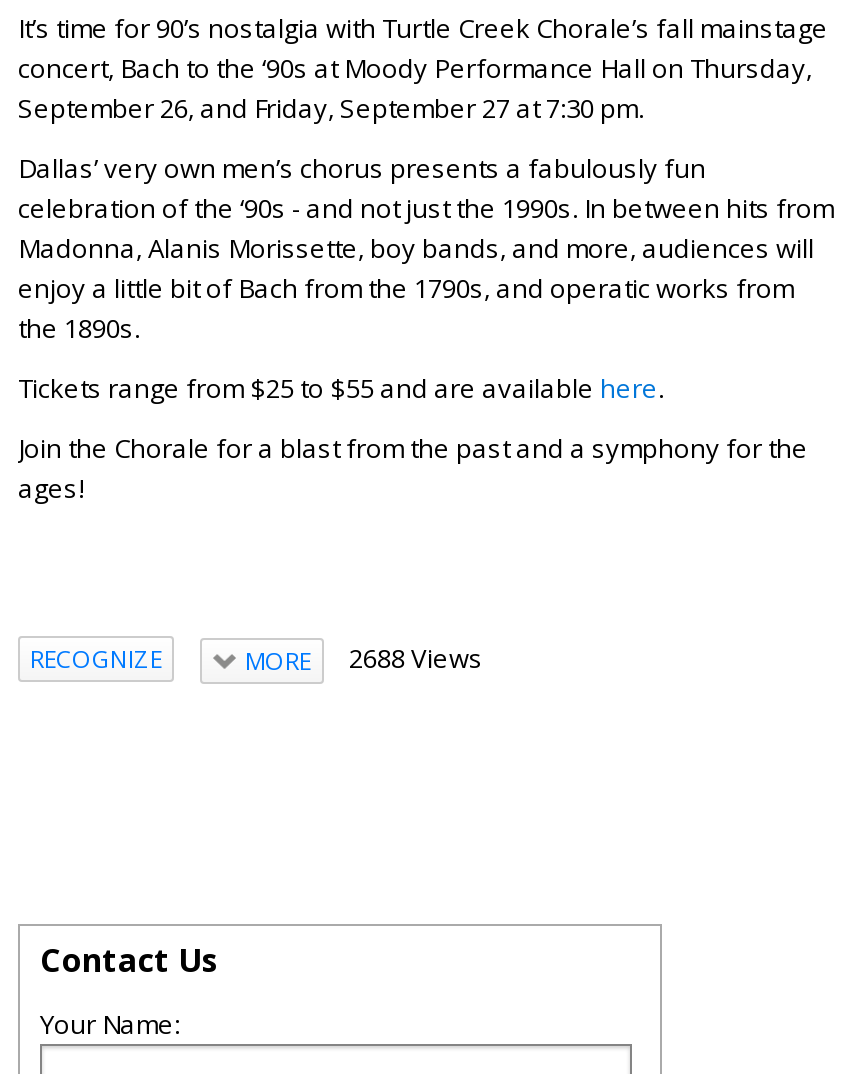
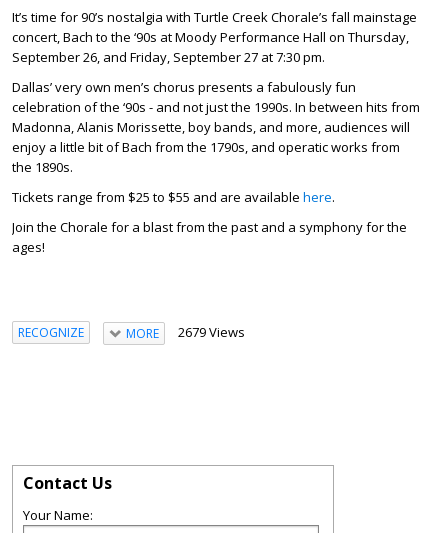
[245,639,483,677] MORE 2688 Views -> [125,322,244,341] MORE 2679 Views

